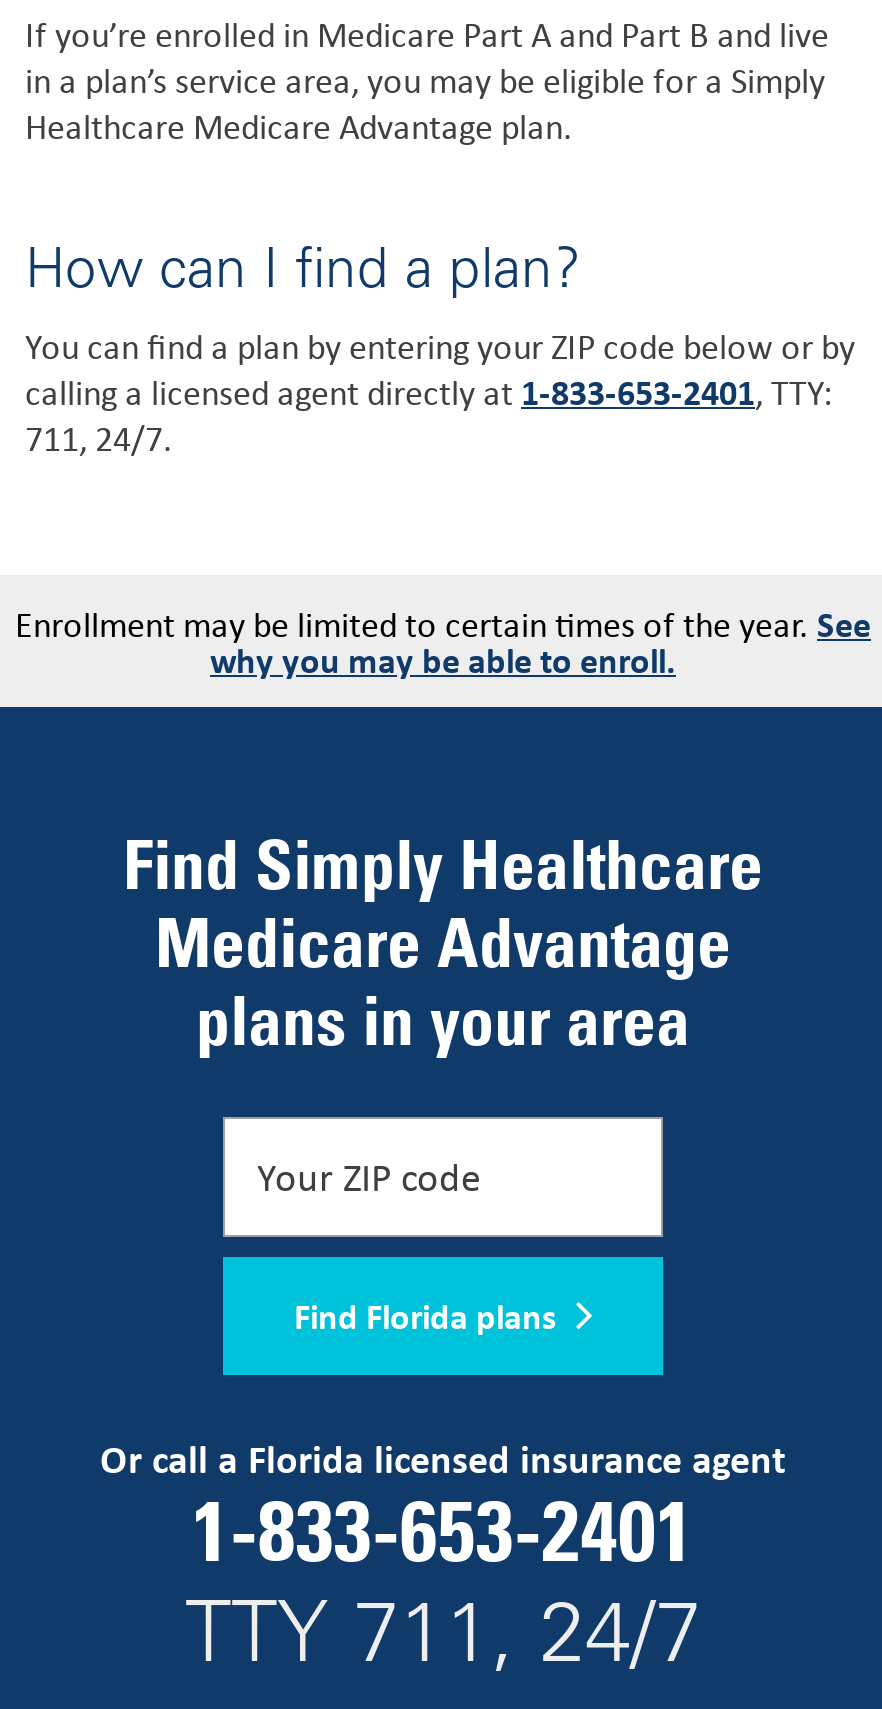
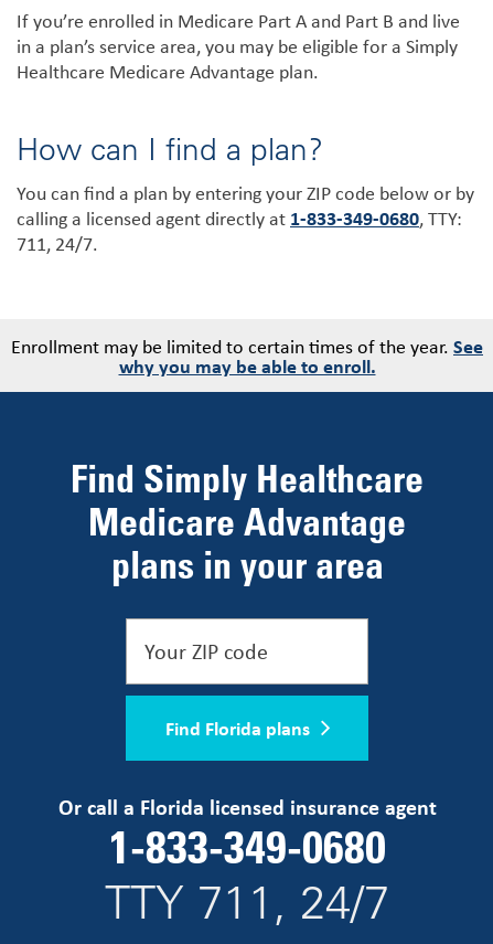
[25,367,833,415] calling a licensed agent directly at 1-833-653-2401, TTY: -> [17,204,462,231] calling a licensed agent directly at 1-833-349-0680, TTY:
[192,1477,694,1579] 1-833-653-2401 -> [109,817,385,874] 1-833-349-0680

